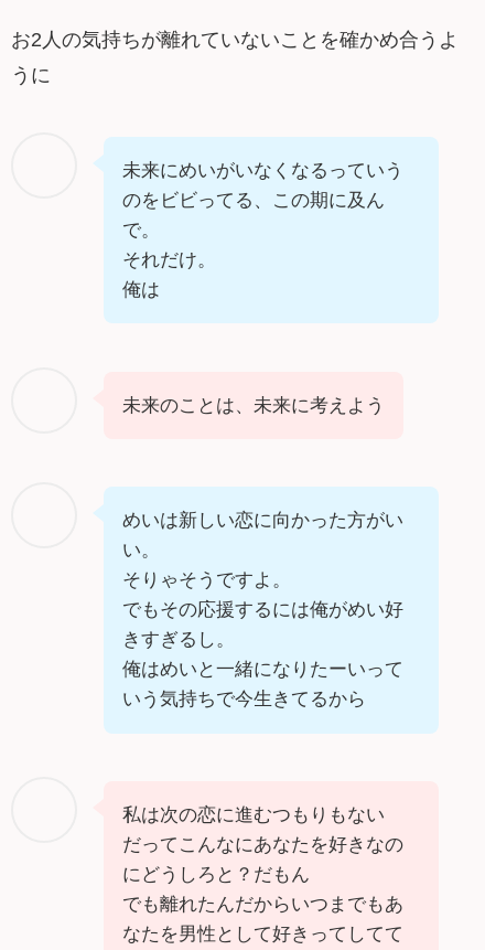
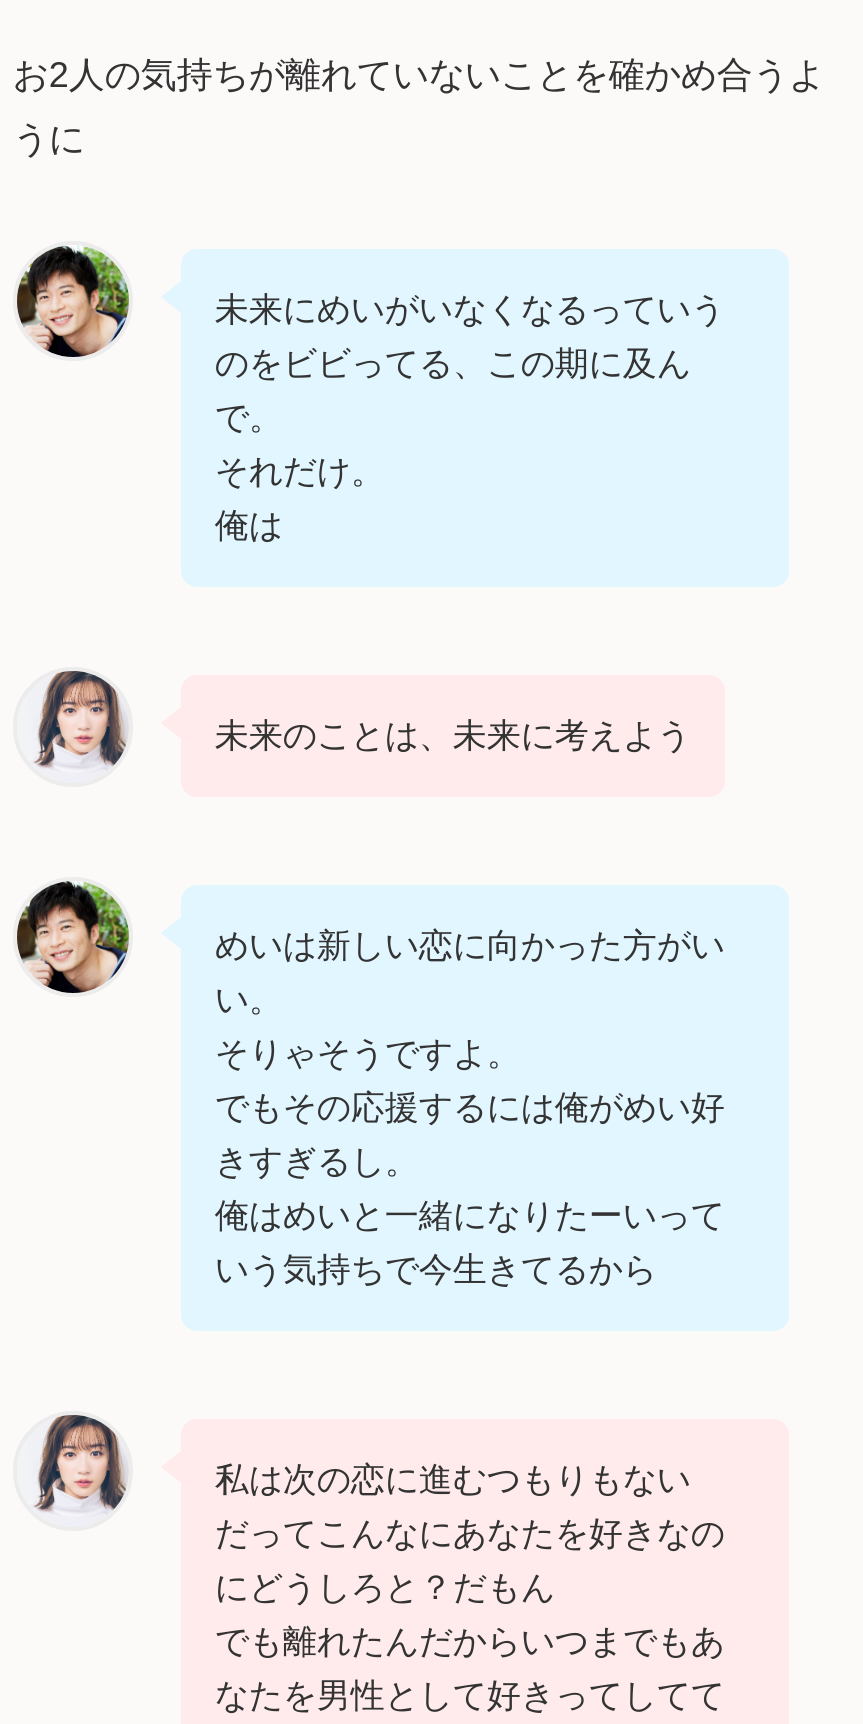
none -> [15,244,131,360] [image]
none -> [33,668,127,770] [image]
none -> [15,878,131,996] [image]
none -> [33,1412,127,1514] [image]

